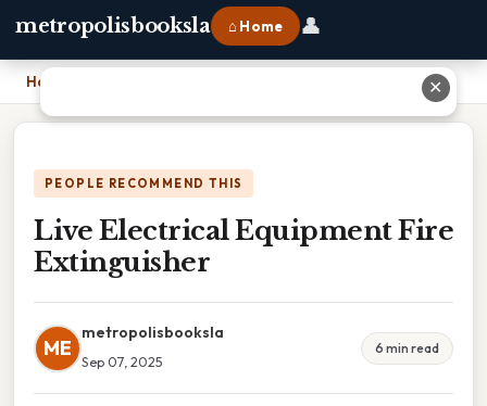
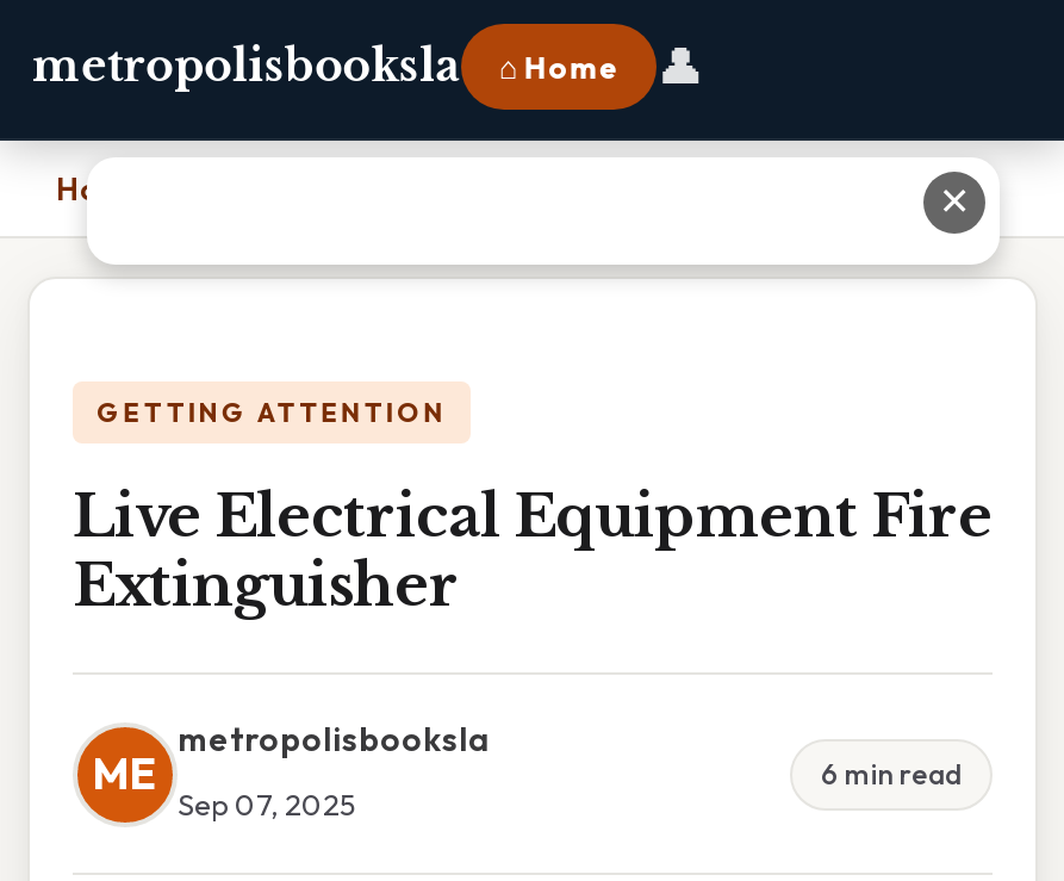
[45,176,243,191] PEOPLE RECOMMEND THIS -> [97,396,446,429] GETTING ATTENTION

